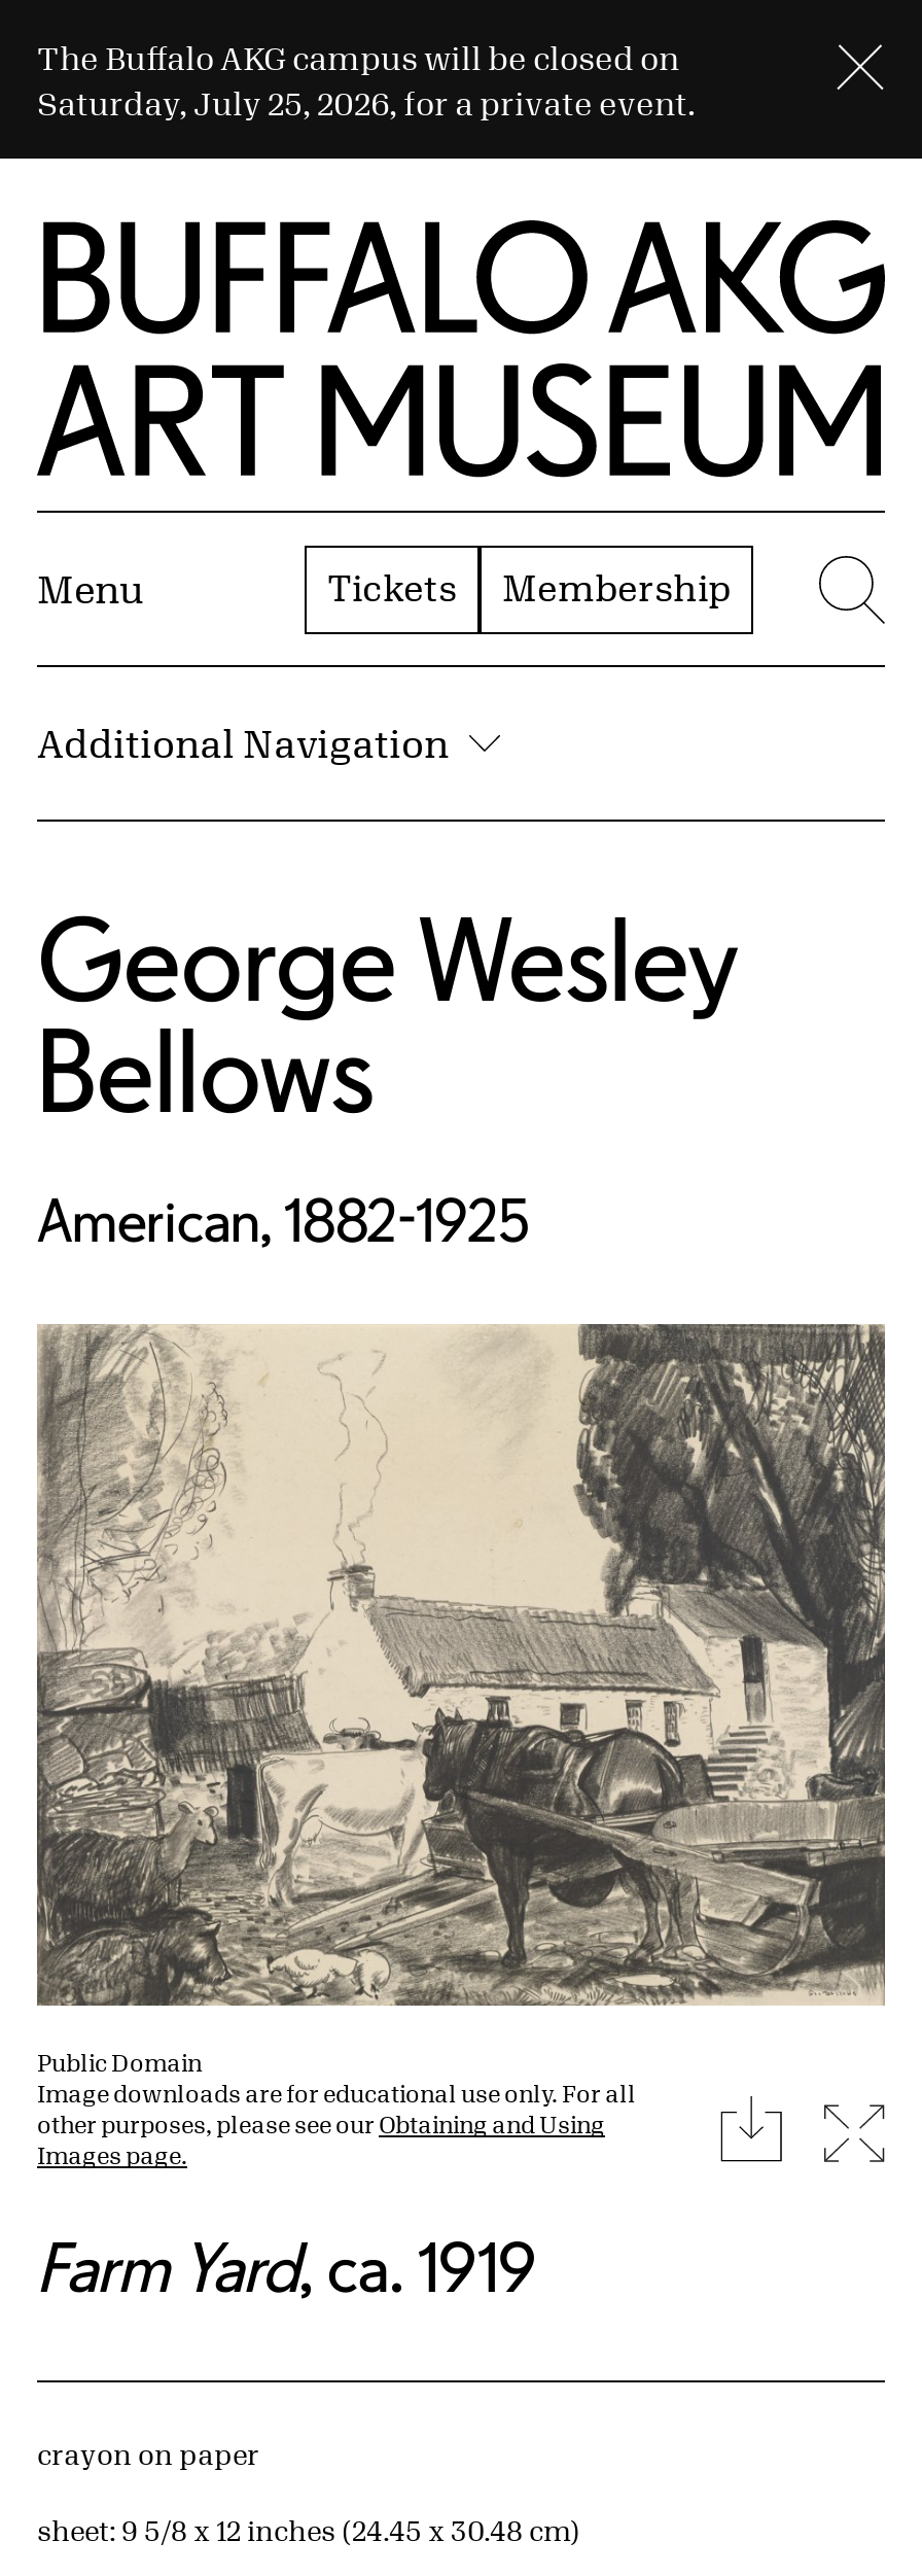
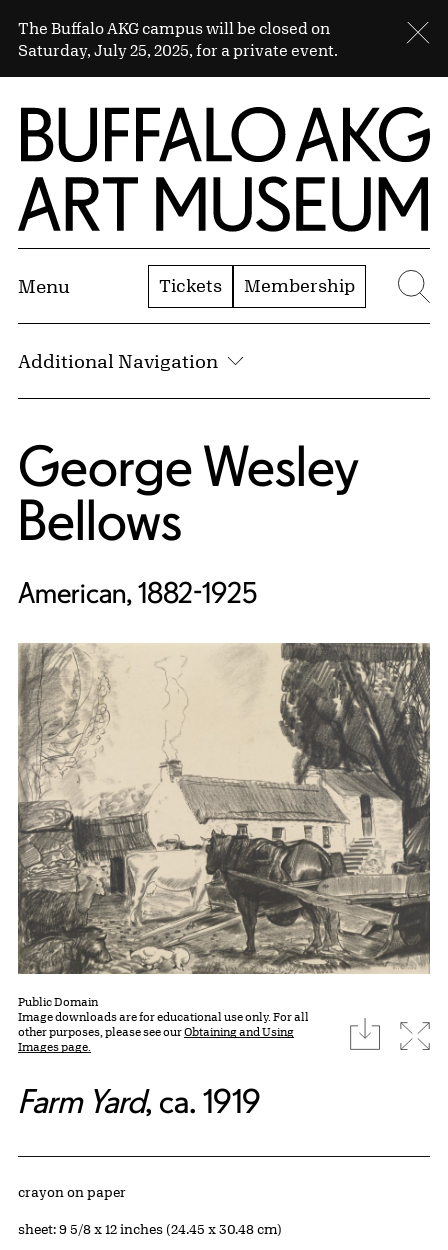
[37,84,696,121] Saturday, July 25, 2026, for a private event. -> [18,41,338,59] Saturday, July 25, 2025, for a private event.

